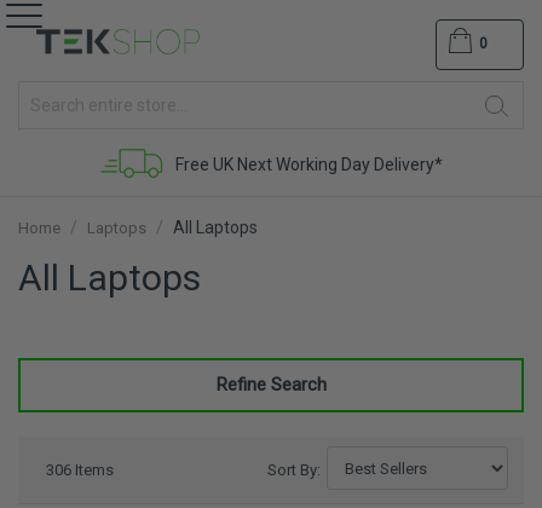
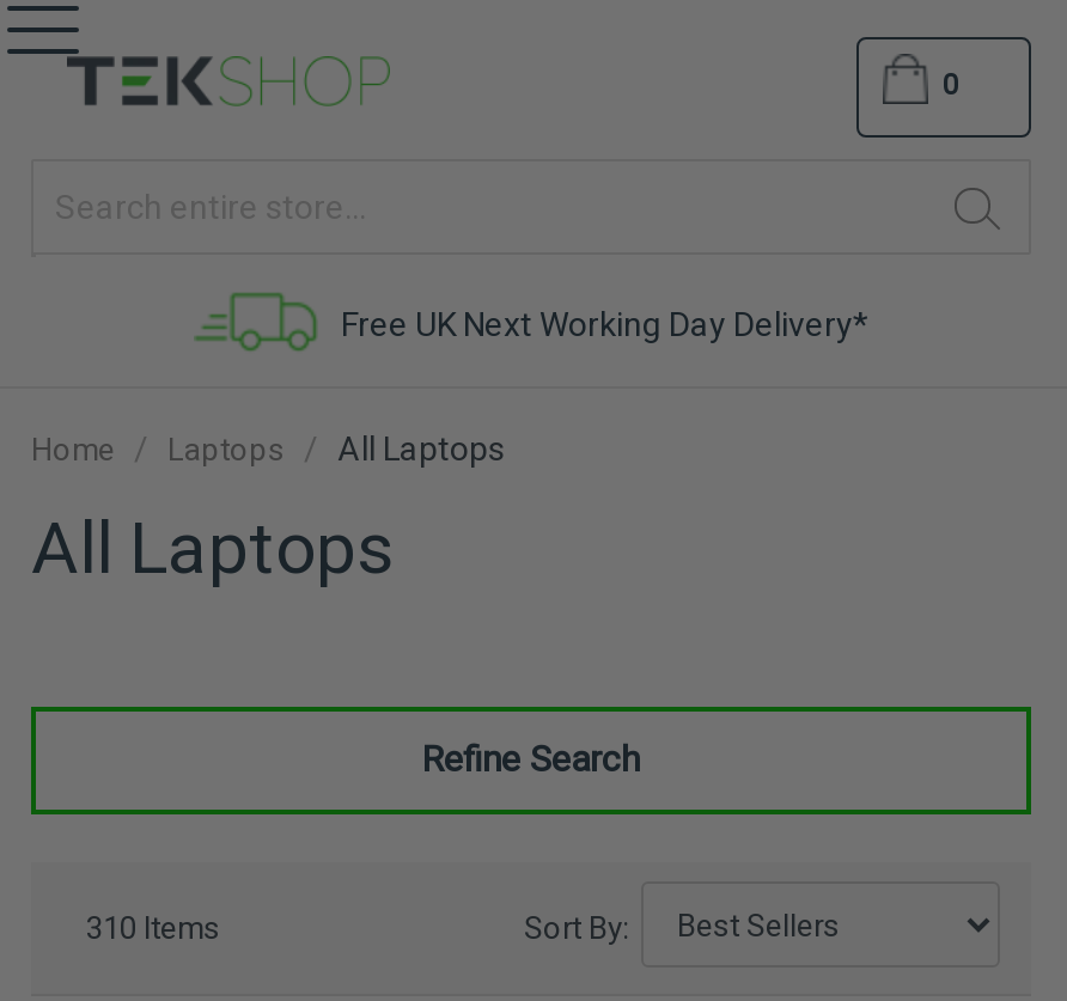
[46,461,114,479] 306 Items -> [86,910,220,946] 310 Items

